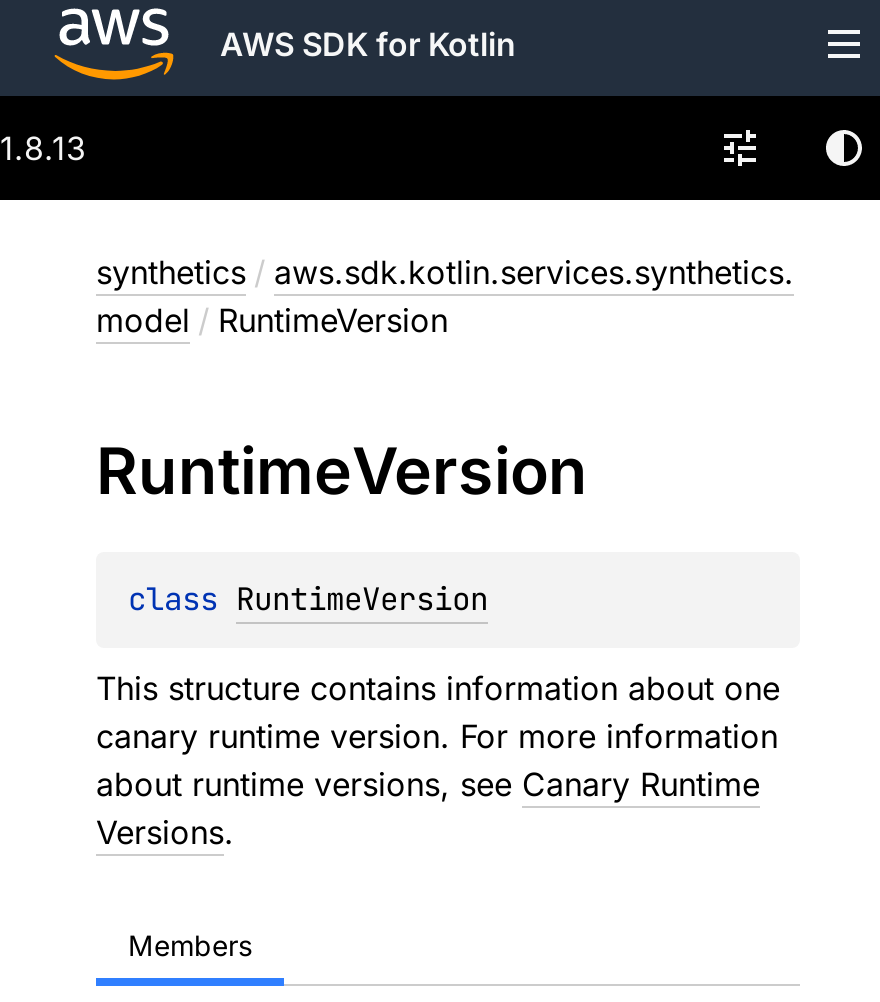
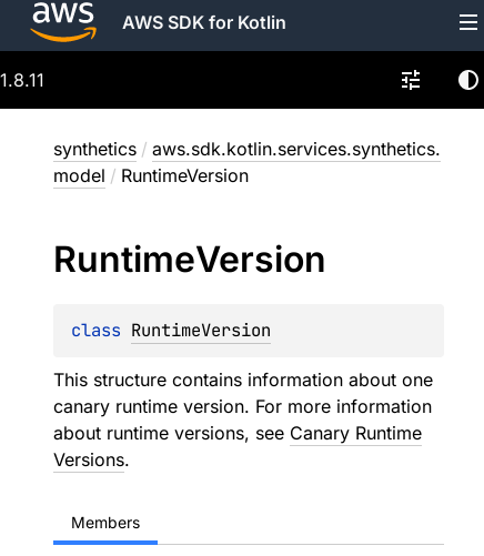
[0,128,86,168] 1.8.13 -> [0,69,44,91] 1.8.11

